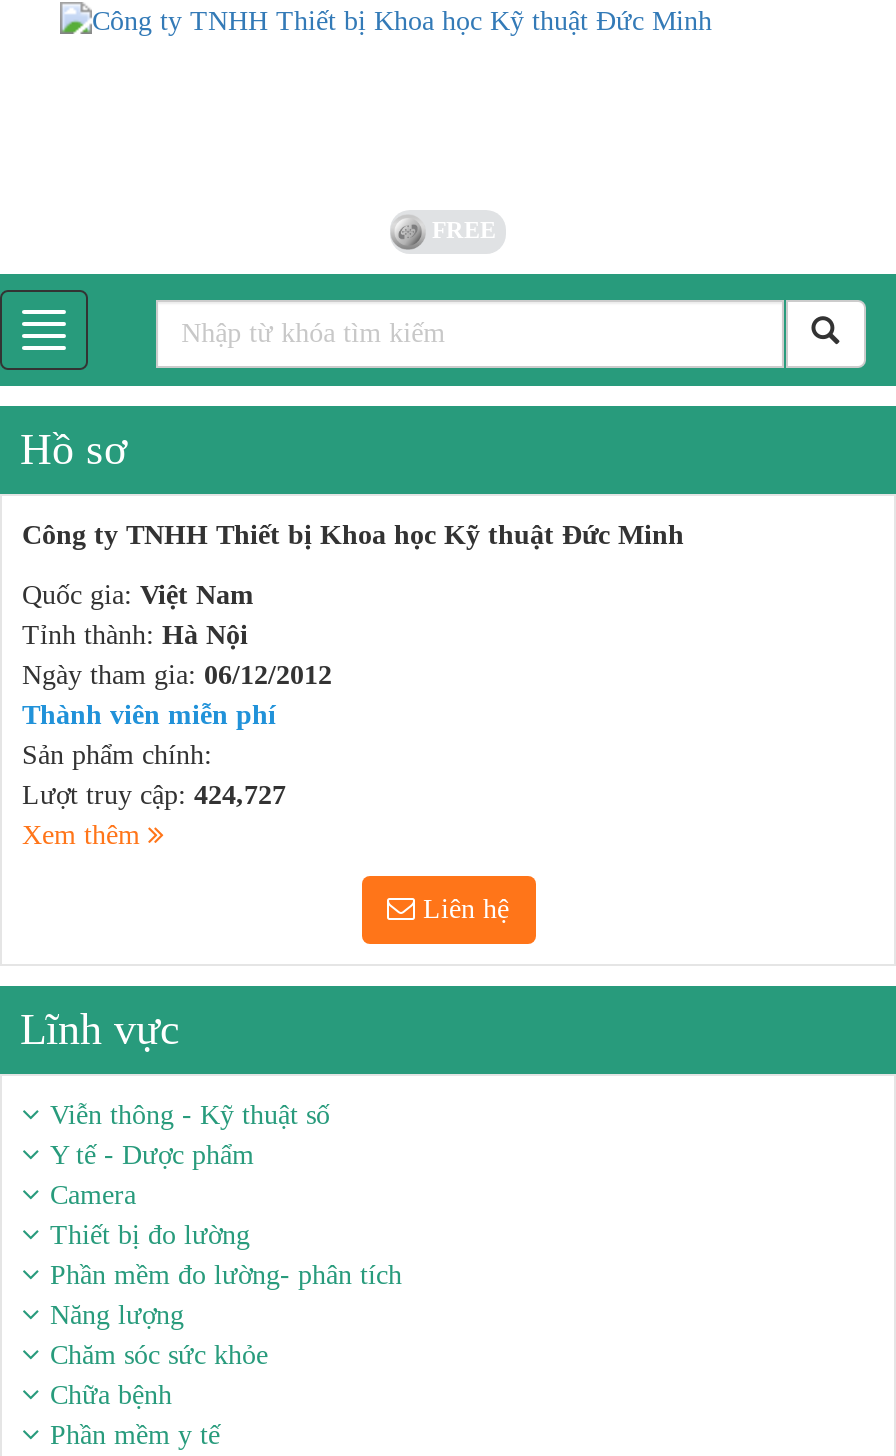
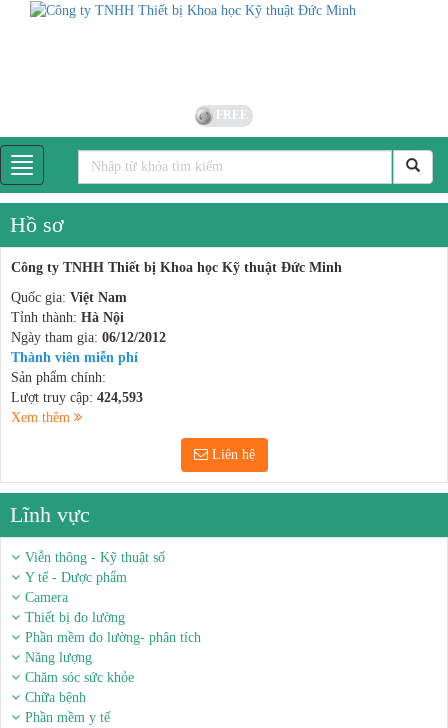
[22,780,286,810] Lượt truy cập: 424,727 -> [11,390,143,405] Lượt truy cập: 424,593

